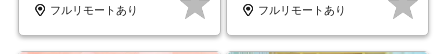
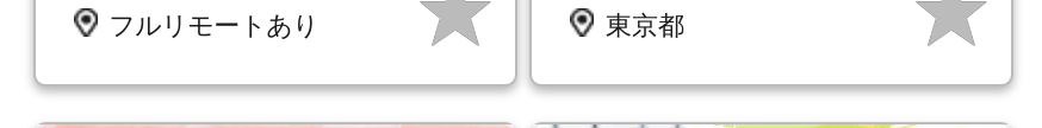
[258,4,346,16] フルリモートあり -> [606,10,684,39] 東京都

